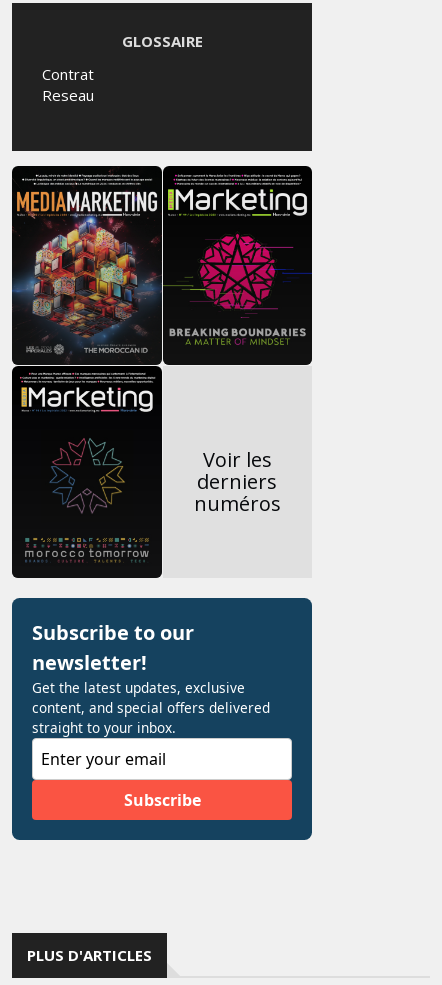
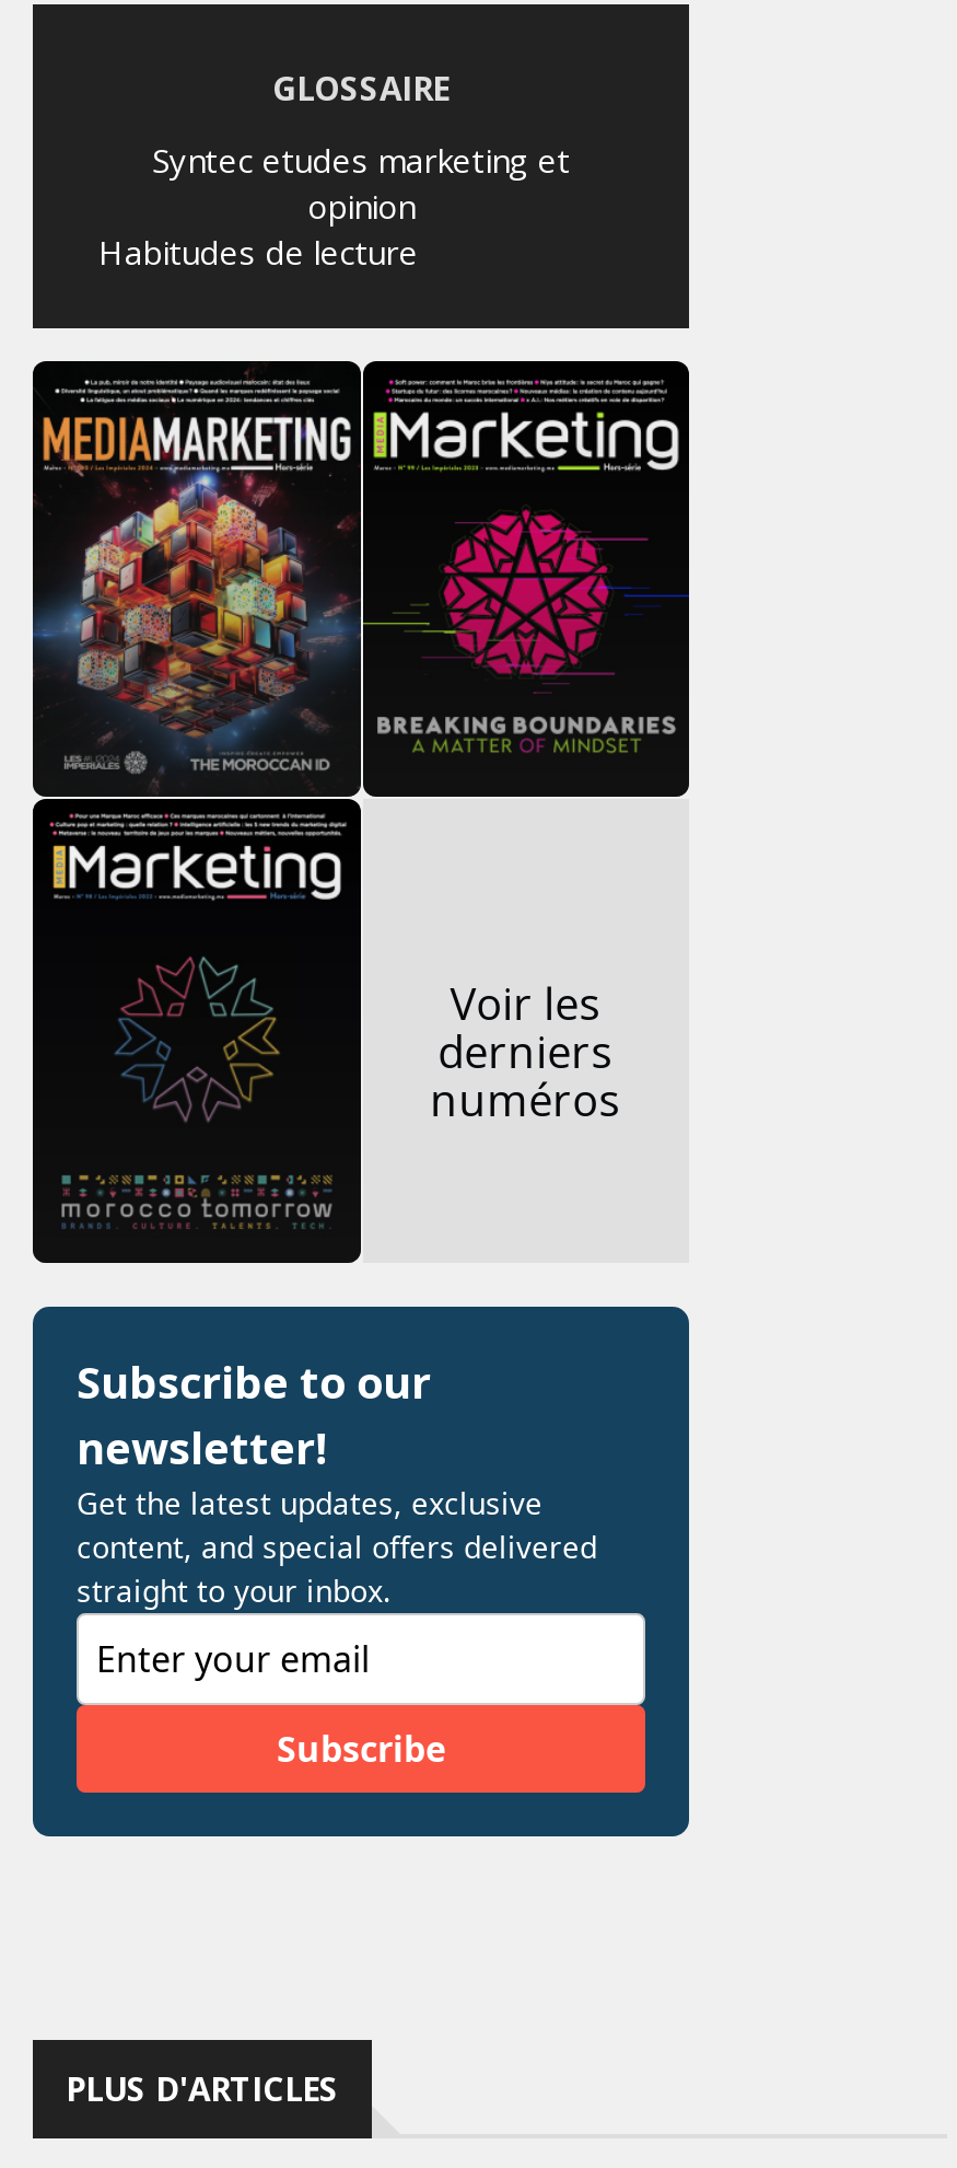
[42,64,94,105] Contrat | Reseau -> [98,138,570,274] Syntec etudes marketing et | opinion | Habitudes de lecture

